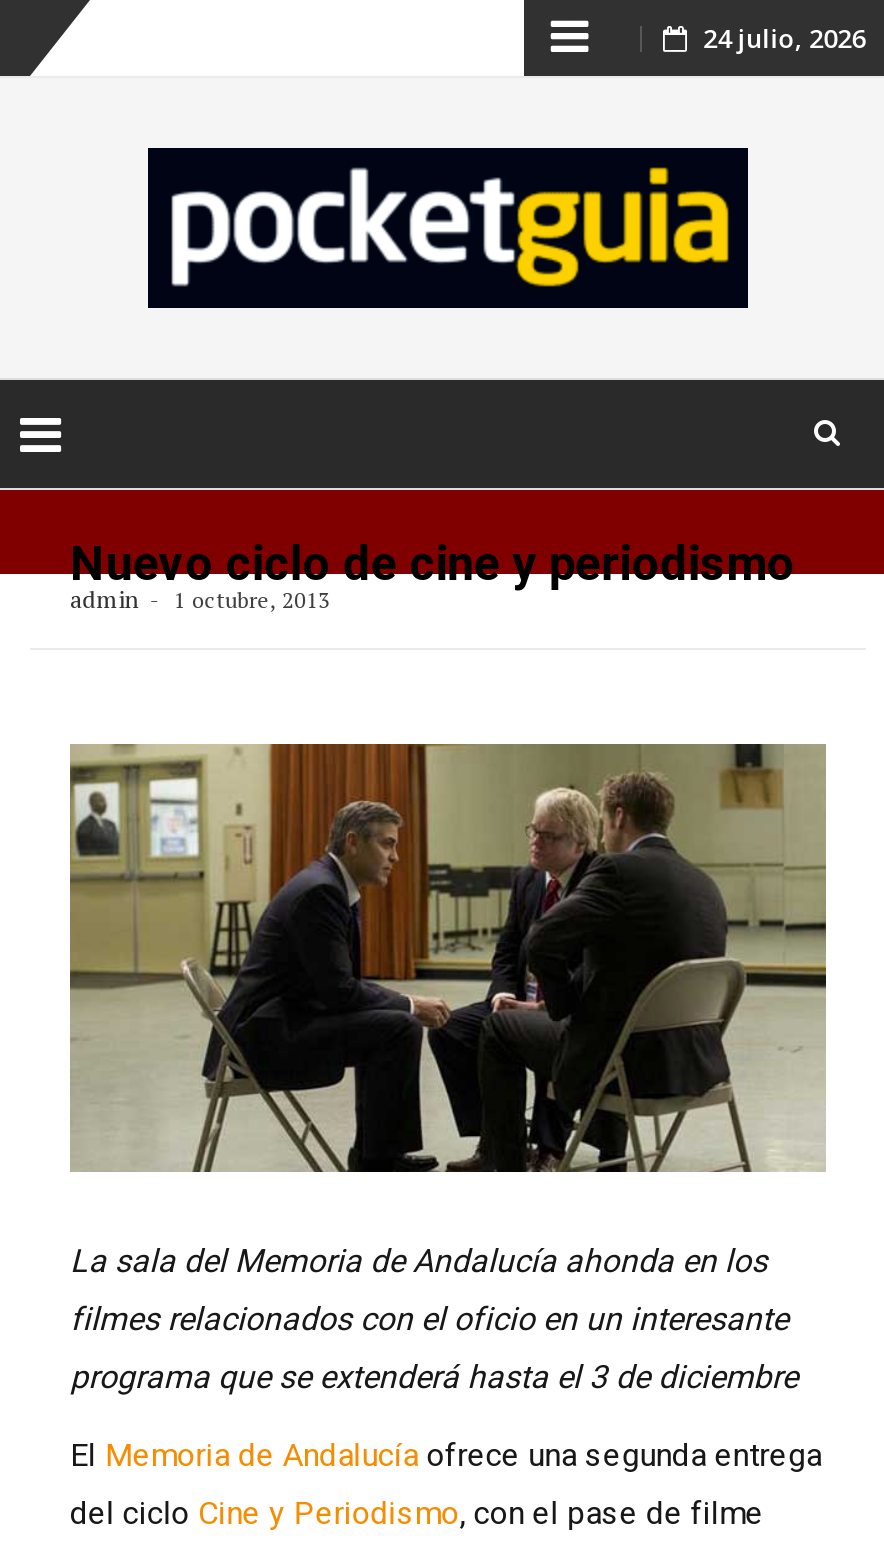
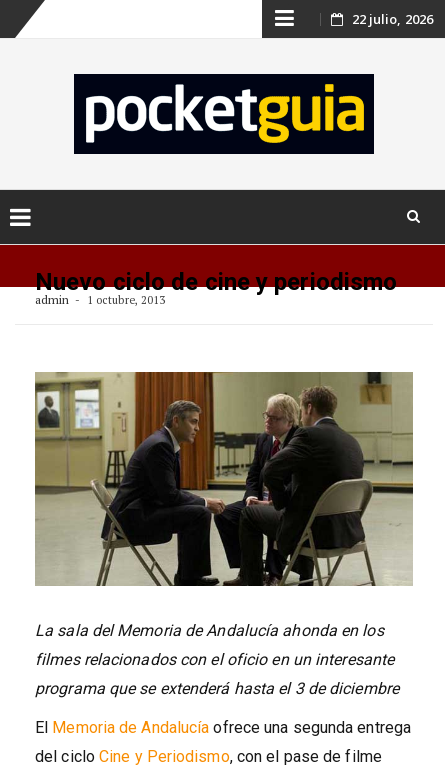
[703,20,866,56] 24 julio, 2026 -> [352,10,433,28] 22 julio, 2026

